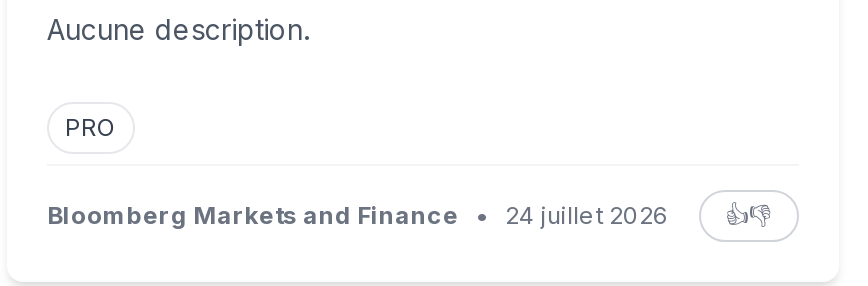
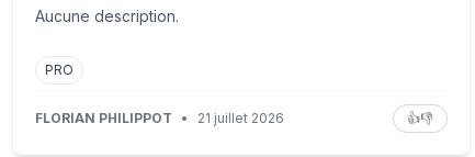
[47,200,669,230] Bloomberg Markets and Finance • 24 juillet 2026 -> [35,110,284,126] FLORIAN PHILIPPOT • 21 juillet 2026

